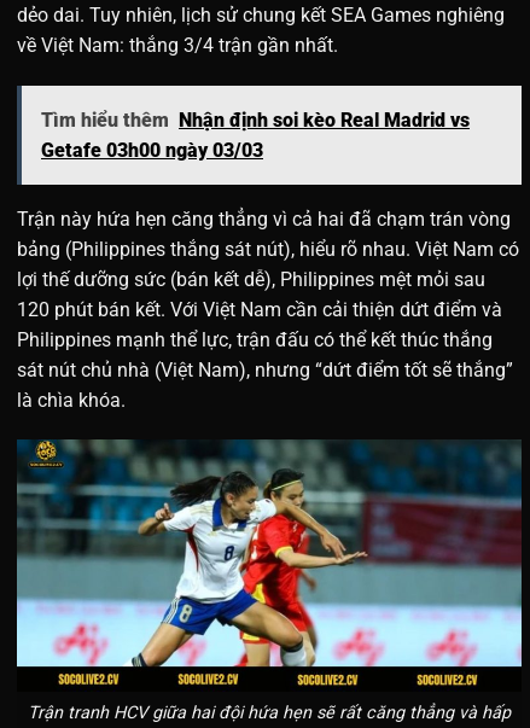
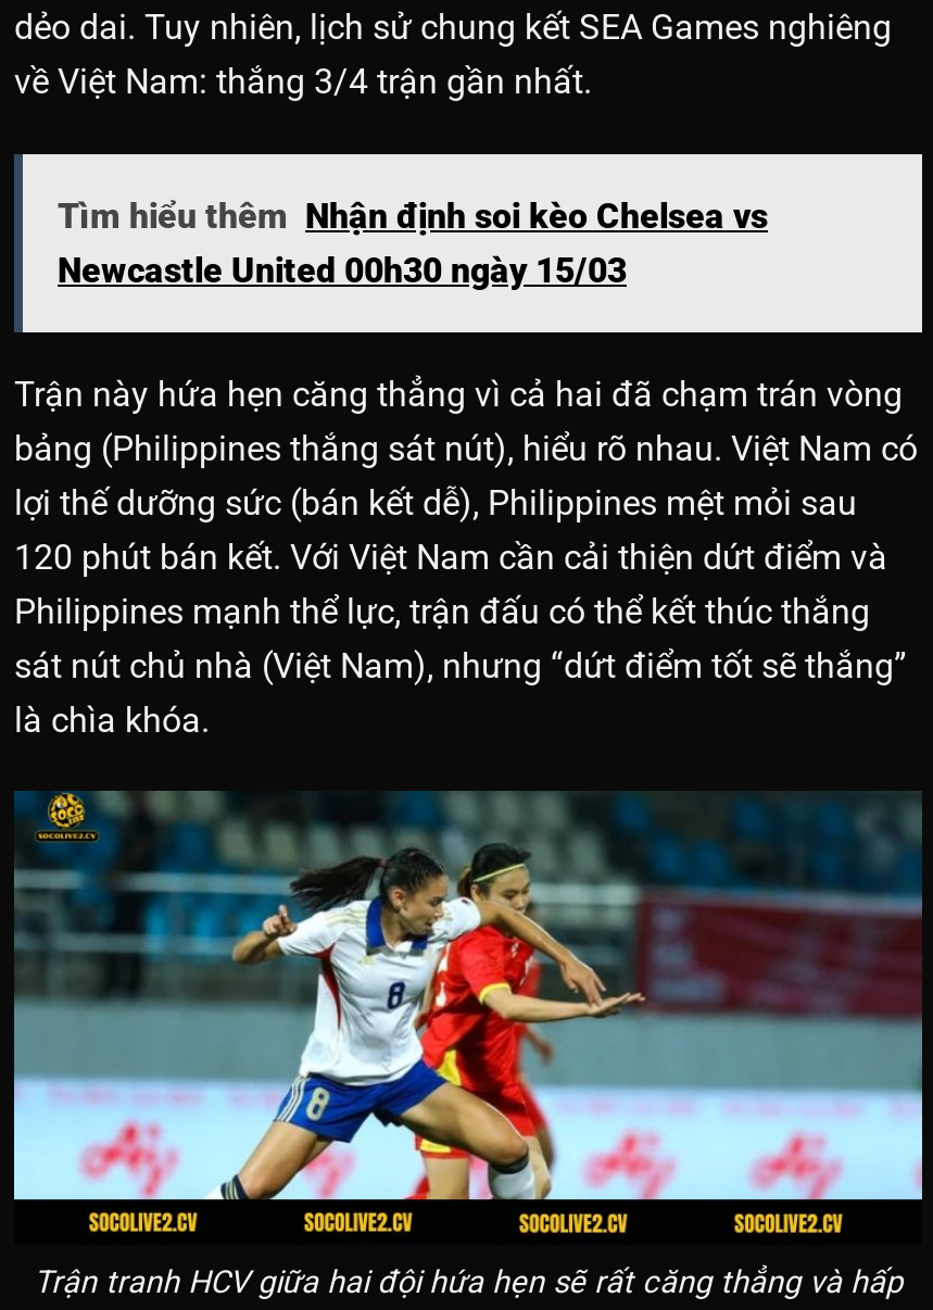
[41,108,470,161] Tìm hiểu thêm Nhận định soi kèo Real Madrid vs | Getafe 03h00 ngày 03/03 -> [58,195,768,290] Tìm hiểu thêm Nhận định soi kèo Chelsea vs | Newcastle United 00h30 ngày 15/03

